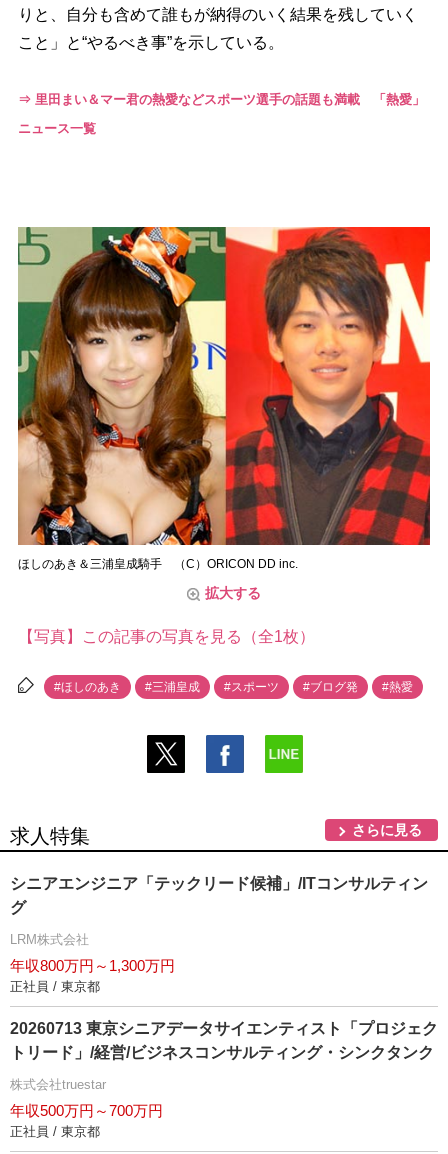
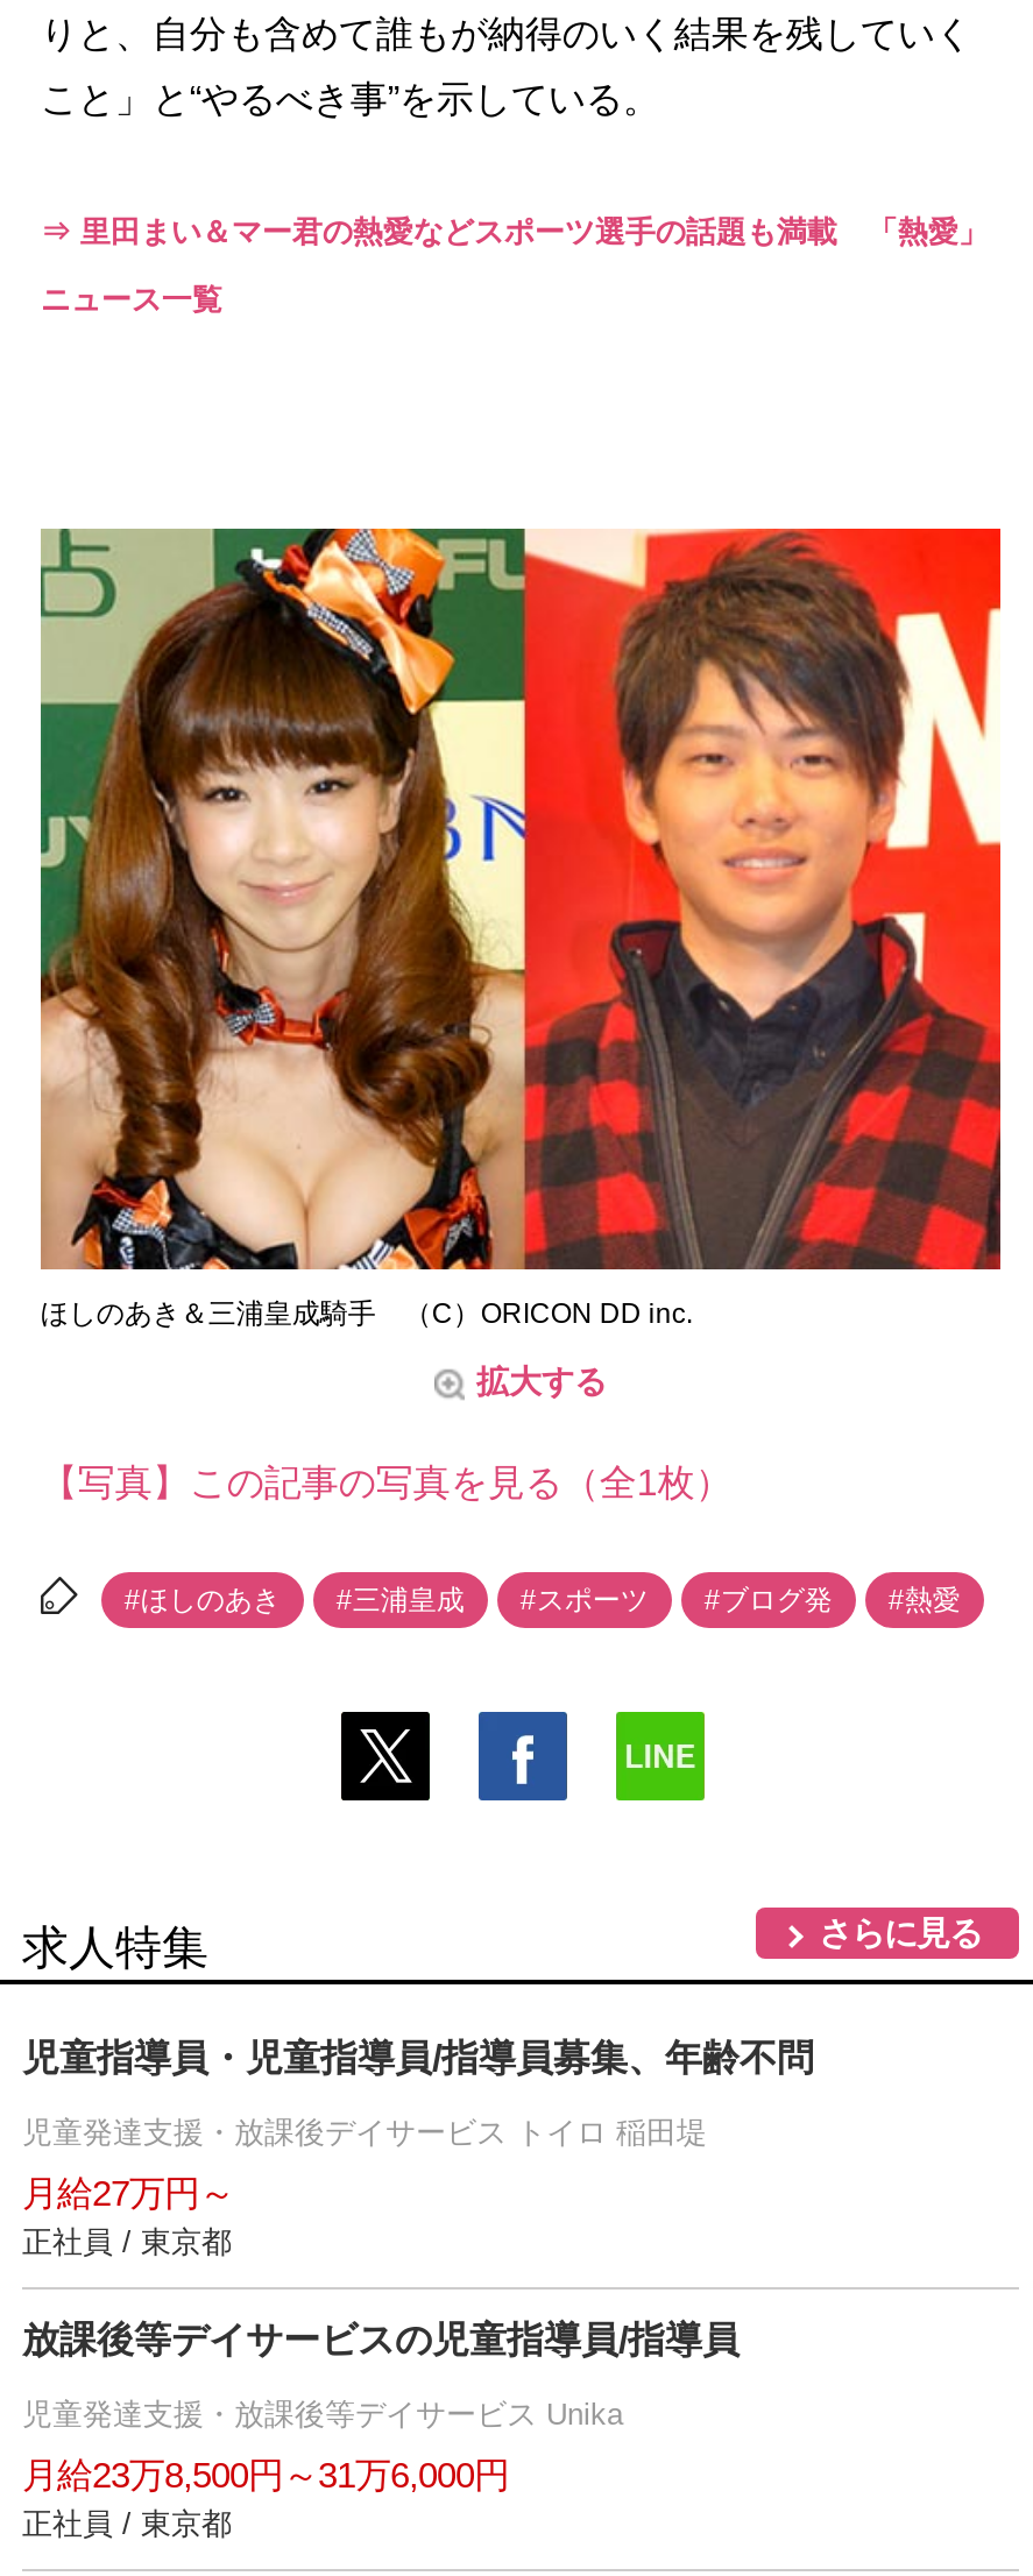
[10,875,428,916] シニアエンジニア「テックリード候補」/ITコンサルティン | グ -> [22,2037,814,2077] 児童指導員・児童指導員/指導員募集、年齢不問
[10,932,89,947] LRM株式会社 -> [22,2114,707,2149] 児童発達支援・放課後デイサービス トイロ 稲田堤
[10,957,175,974] 年収800万円～1,300万円 -> [22,2172,234,2212] 月給27万円～
[10,1020,438,1061] 20260713 東京シニアデータサイエンティスト「プロジェク | トリード」/経営/ビジネスコンサルティング・シンクタンク -> [22,2319,740,2358] 放課後等デイサービスの児童指導員/指導員
[10,1077,106,1092] 株式会社truestar -> [22,2396,623,2431] 児童発達支援・放課後等デイサービス Unika
[10,1102,163,1119] 年収500万円～700万円 -> [22,2454,509,2494] 月給23万8,500円～31万6,000円

